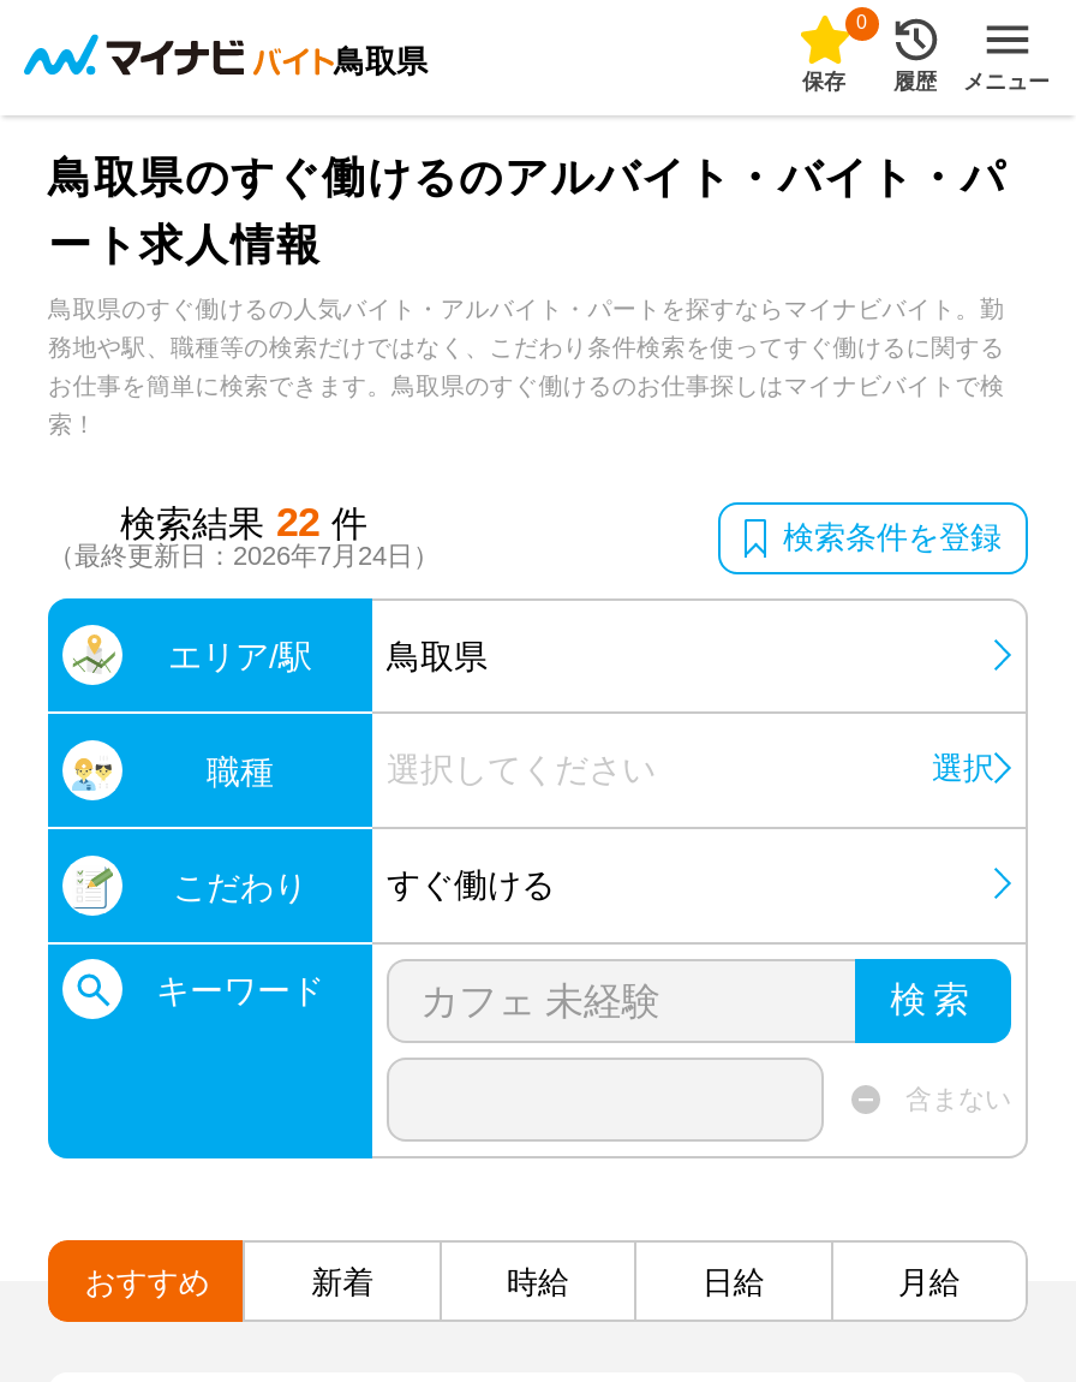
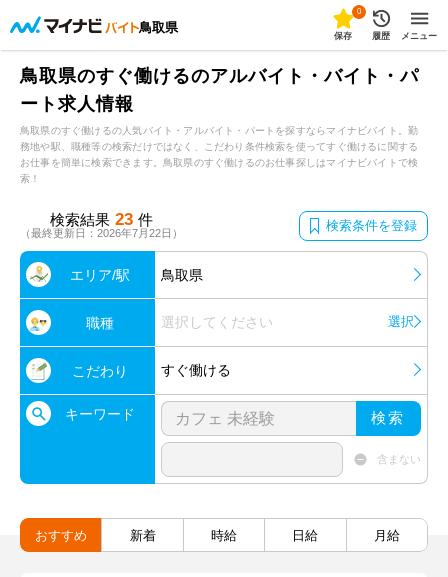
[120,500,367,546] 検索結果 22 件 -> [50,210,153,229] 検索結果 23 件
[48,541,440,570] （最終更新日：2026年7月24日） -> [20,227,183,239] （最終更新日：2026年7月22日）

